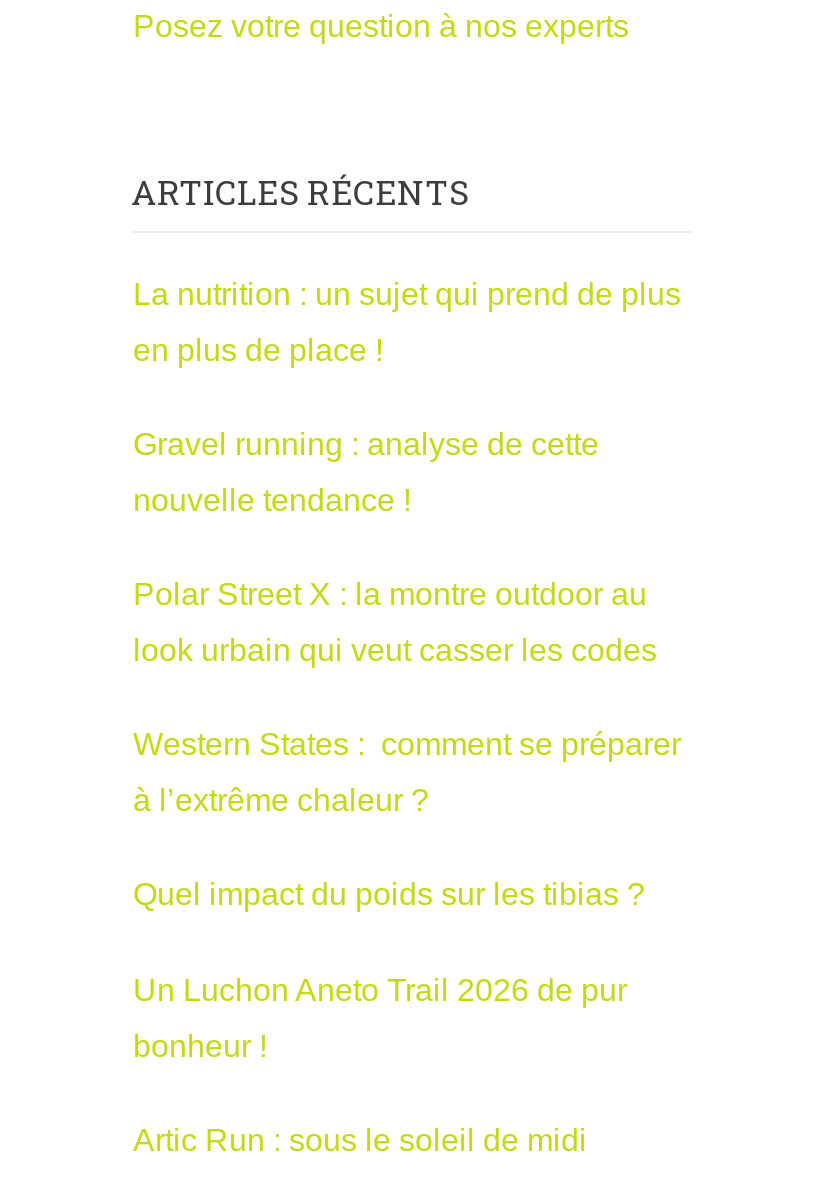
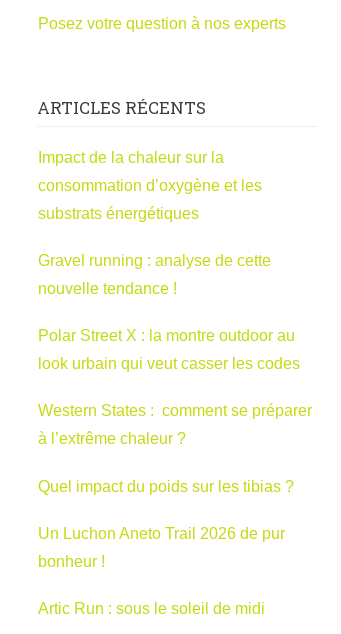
[133,277,681,367] La nutrition : un sujet qui prend de plus | en plus de place ! -> [38,149,262,222] Impact de la chaleur sur la | consommation d’oxygène et les | substrats énergétiques

